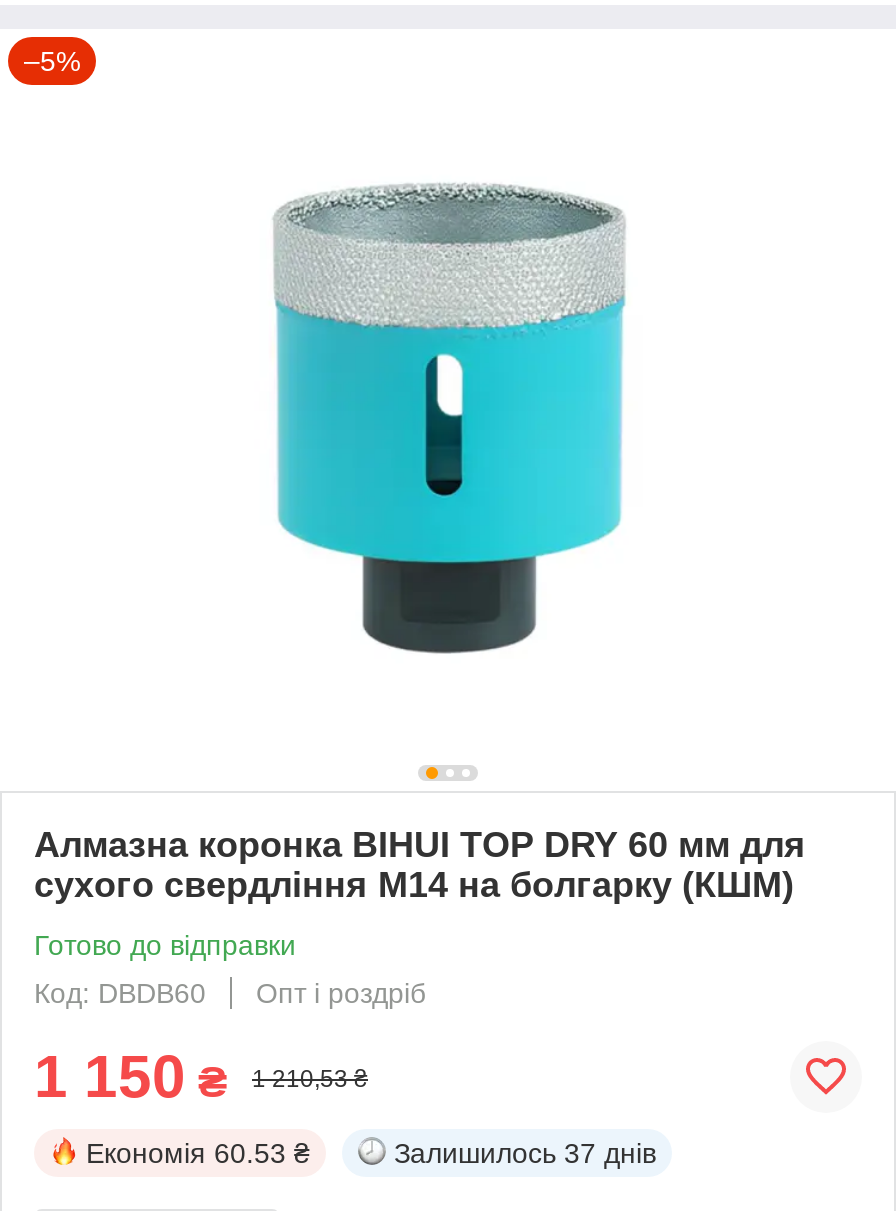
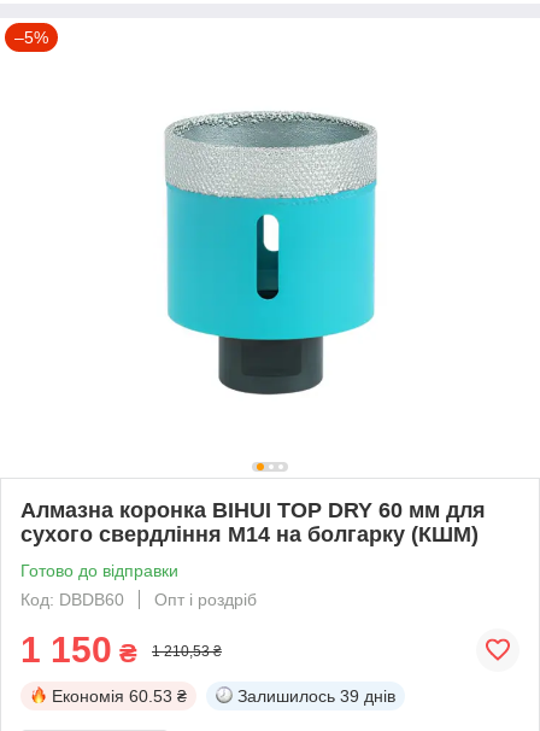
[394,1137,656,1169] Залишилось 37 днів -> [237,686,395,705] Залишилось 39 днів

